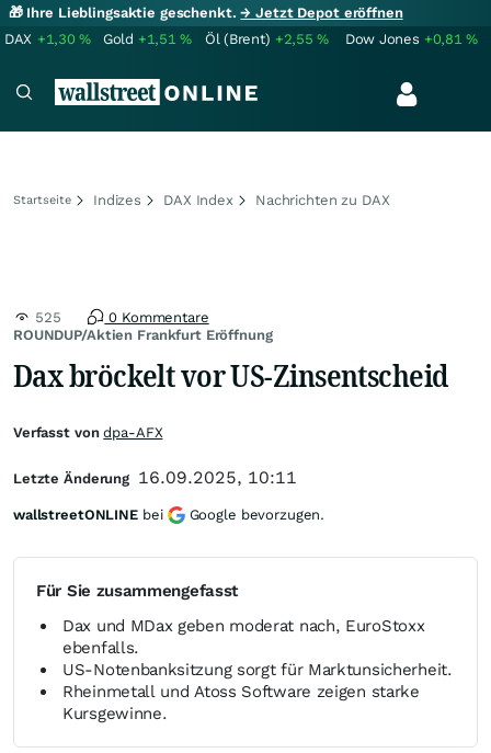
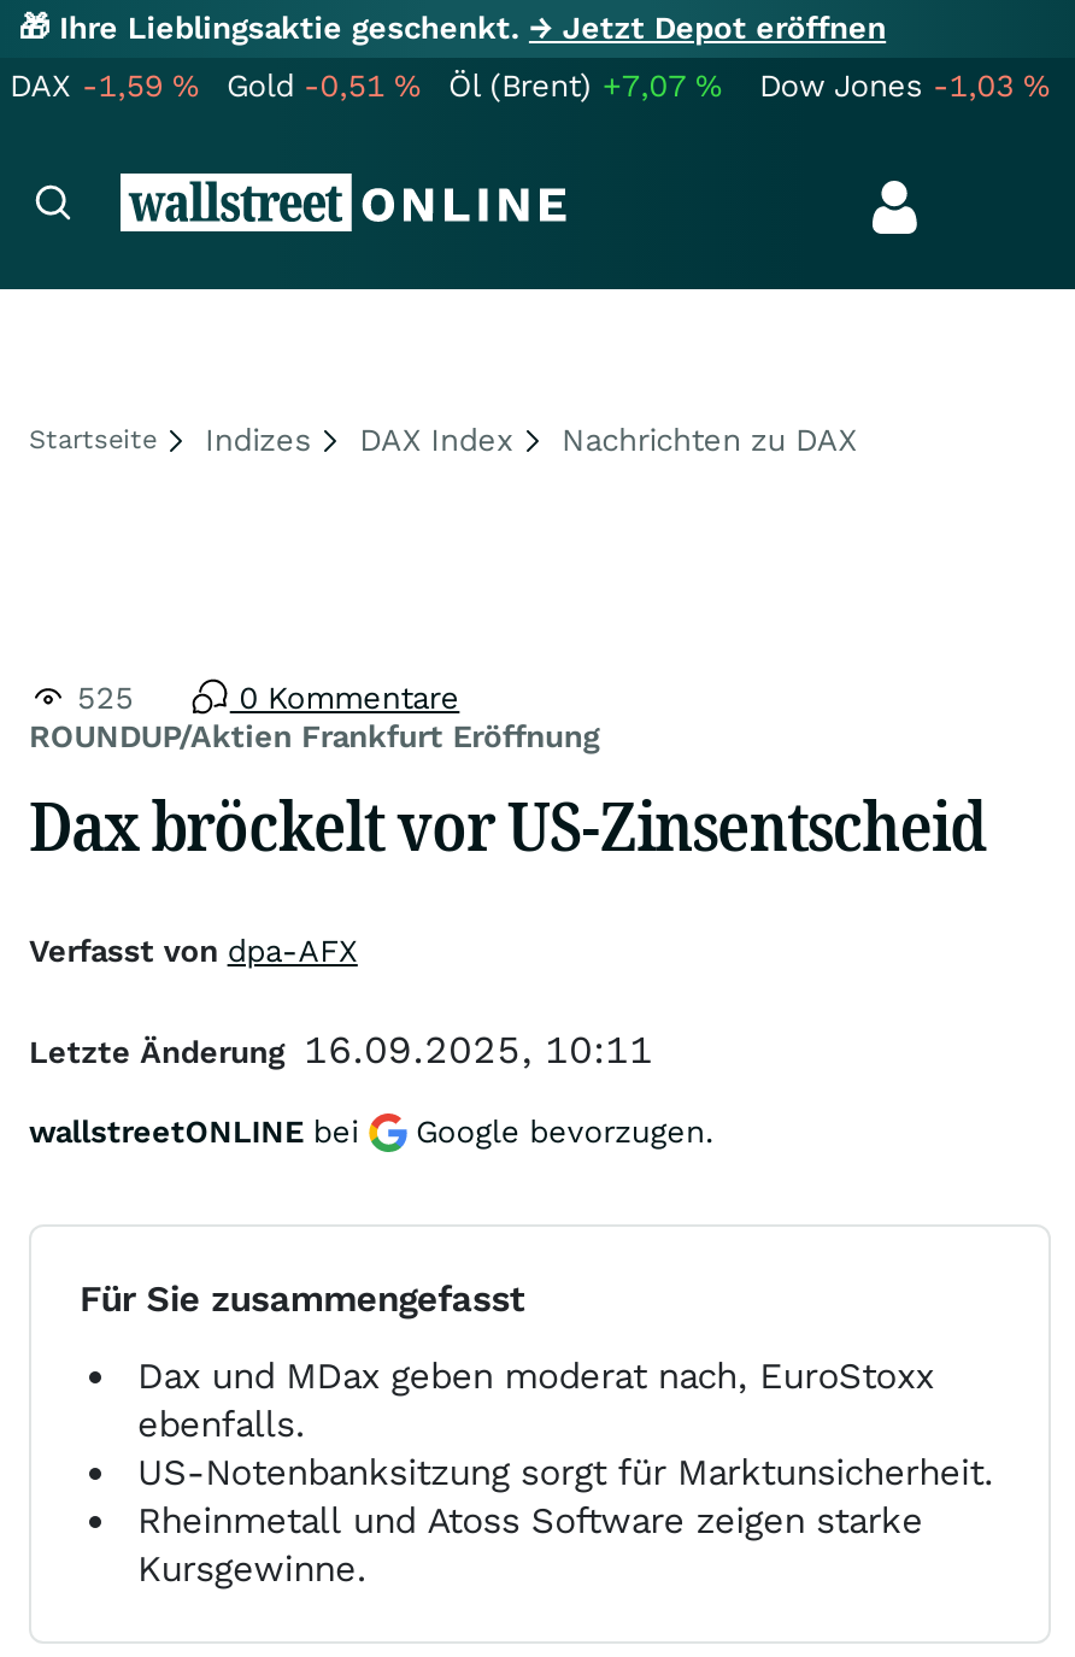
[4,31,91,47] DAX +1,30% -> [10,67,198,104] DAX -1,59%
[103,31,192,47] Gold +1,51% -> [227,67,420,104] Gold -0,51%
[205,31,329,47] Öl (Brent) +2,55% -> [448,67,721,104] Öl (Brent) +7,07%
[345,31,478,47] Dow Jones +0,81% -> [759,67,1049,104] Dow Jones -1,03%

